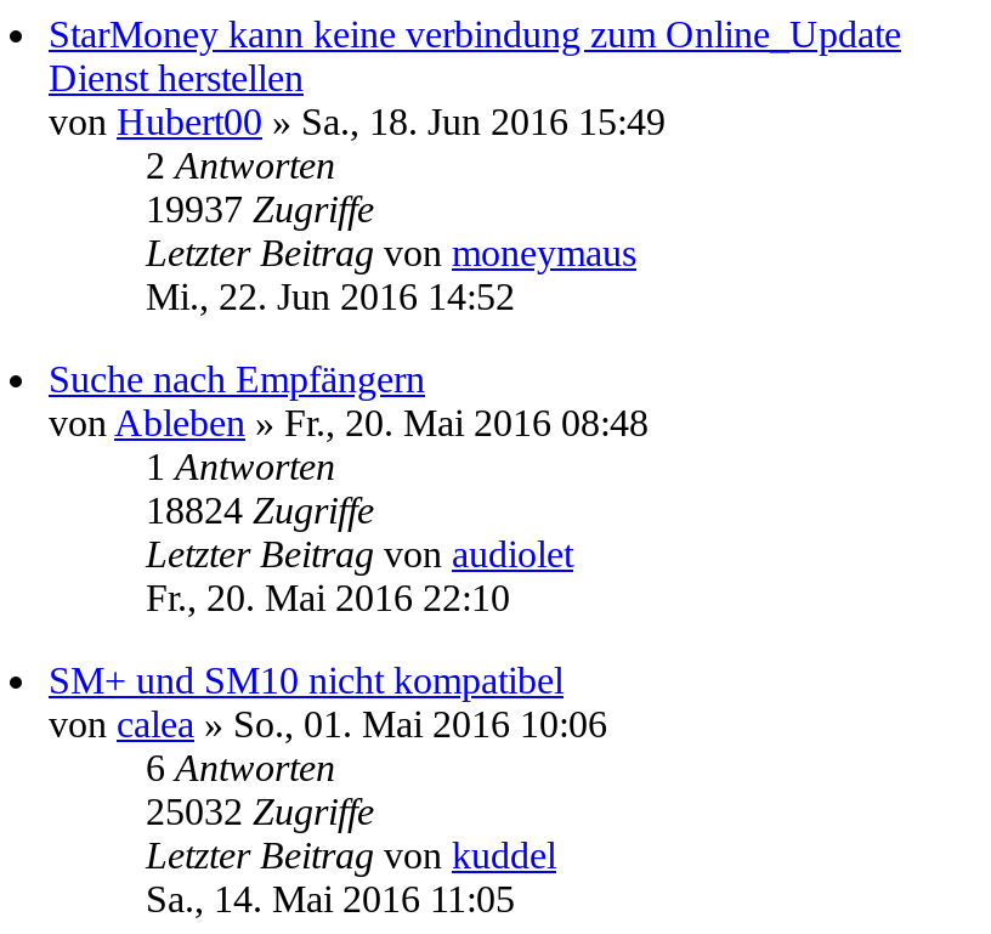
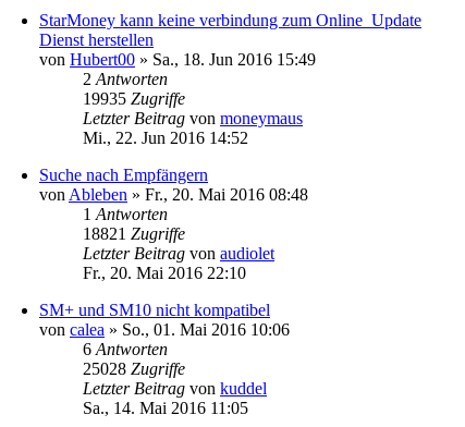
[146,188,374,229] 19937 Zugriffe -> [83,89,185,108] 19935 Zugriffe
[146,489,374,531] 18824 Zugriffe -> [83,224,185,243] 18821 Zugriffe
[146,790,374,832] 25032 Zugriffe -> [83,359,185,378] 25028 Zugriffe

